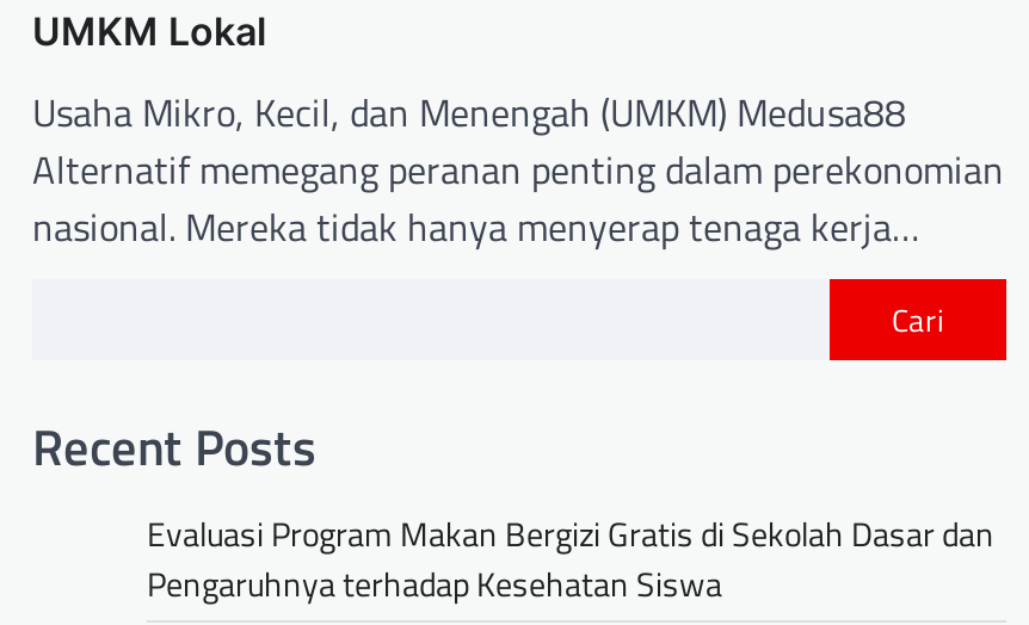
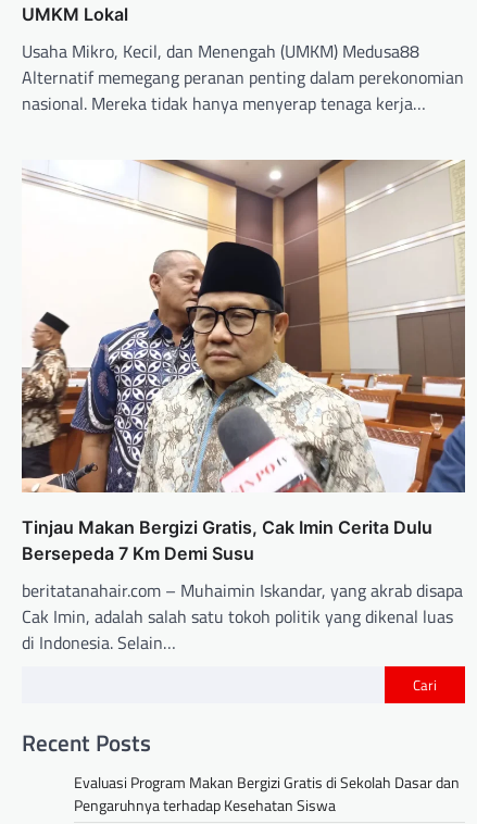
none -> [21,159,466,655] [image] | Tinjau Makan Bergizi Gratis, Cak Imin Cerita Dulu | Bersepeda 7 Km Demi Susu | beritatanahair.com – Muhaimin Iskandar, yang akrab disapa | Cak Imin, adalah salah satu tokoh politik yang dikenal luas | di Indonesia. Selain…

